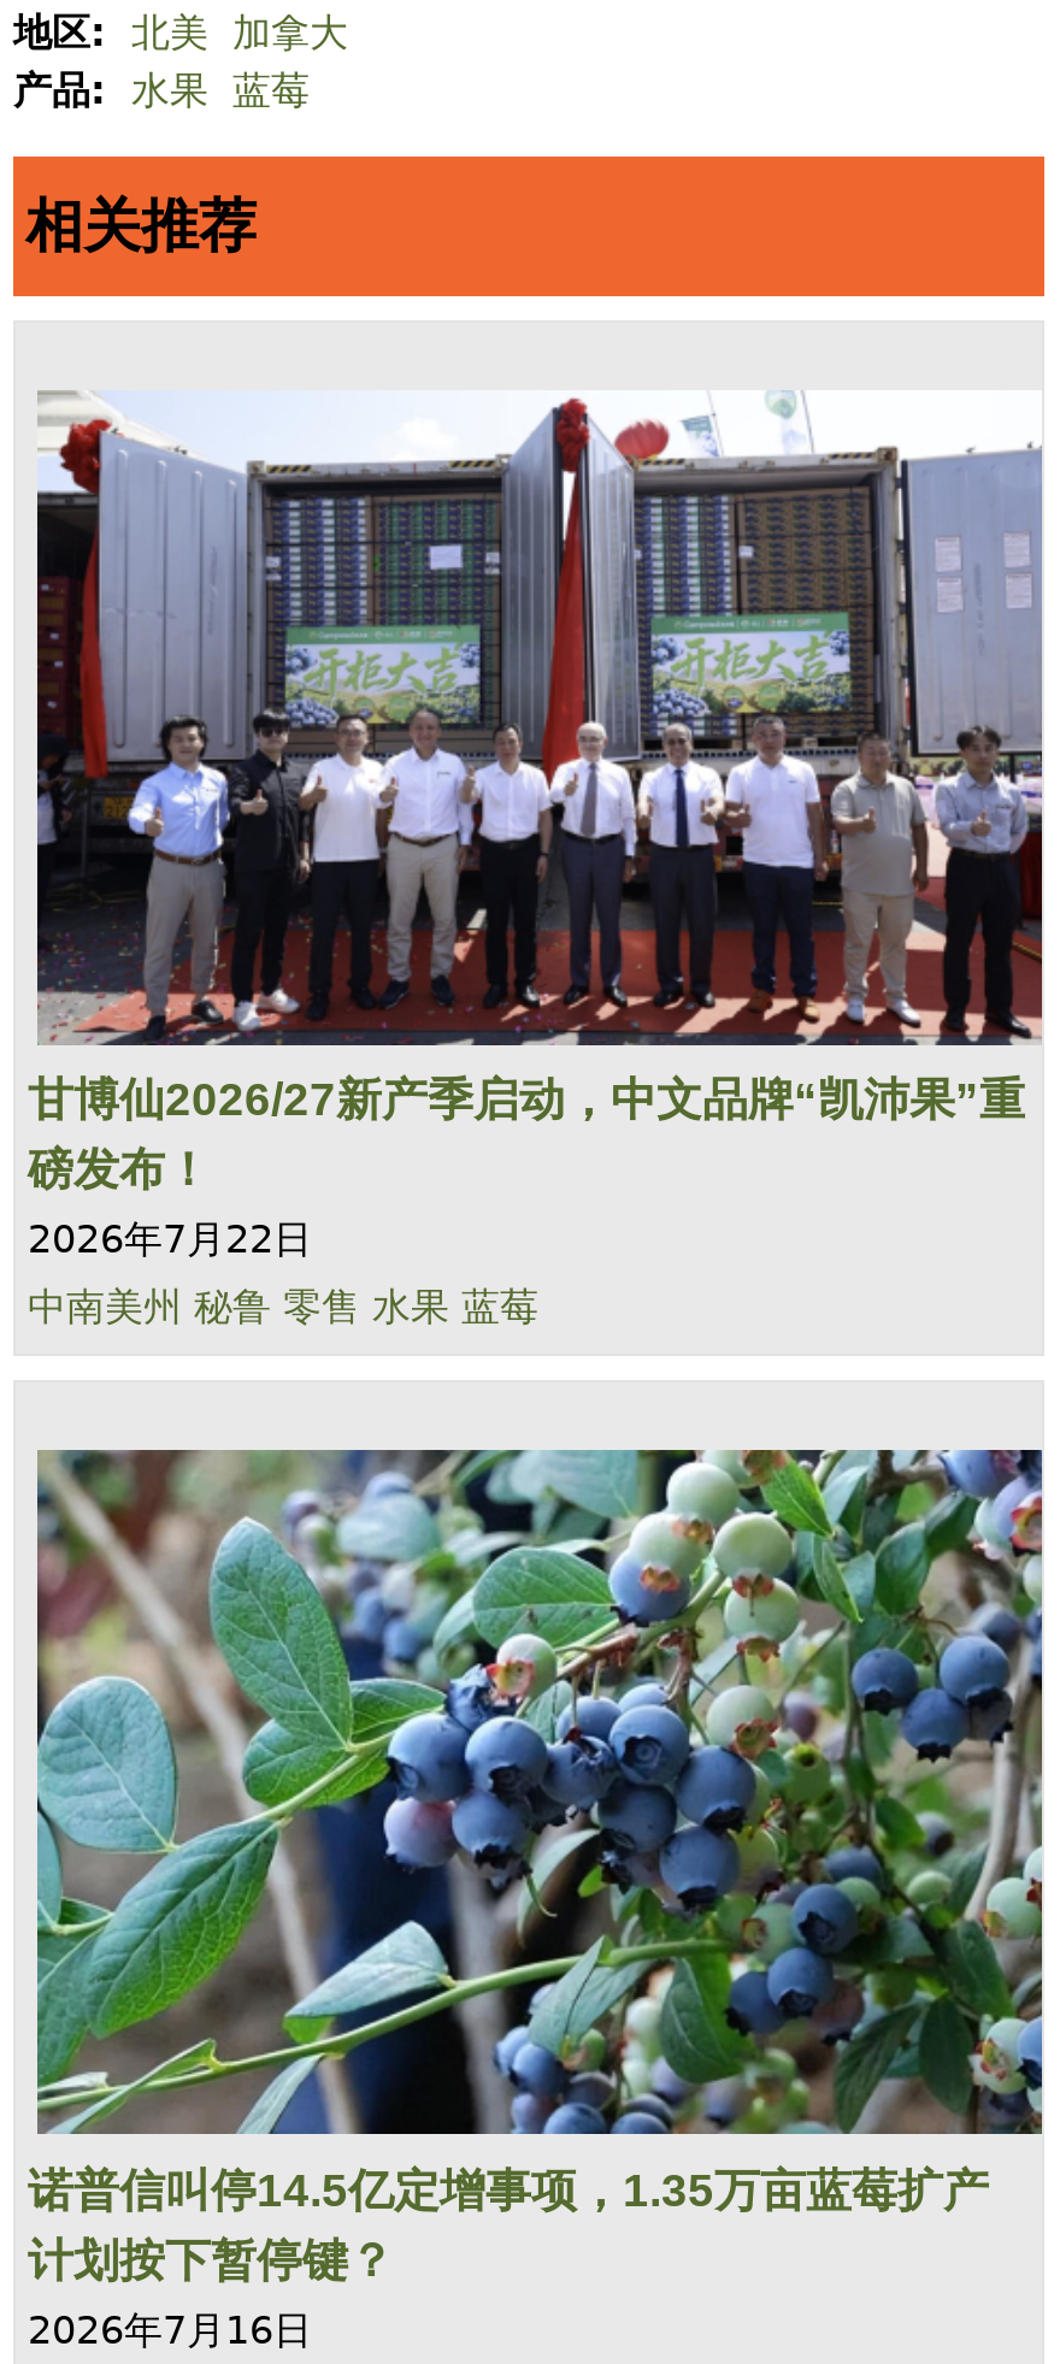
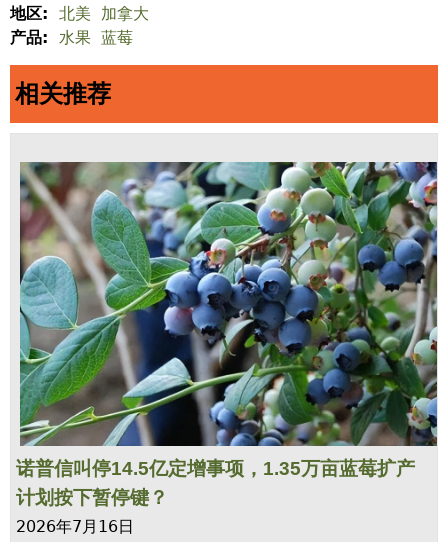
[28,390,1044,1328] [image] | 甘博仙2026/27新产季启动，中文品牌“凯沛果”重 | 磅发布！ | 2026年7月22日 | 中南美州 秘鲁 零售 水果 蓝莓 -> none

